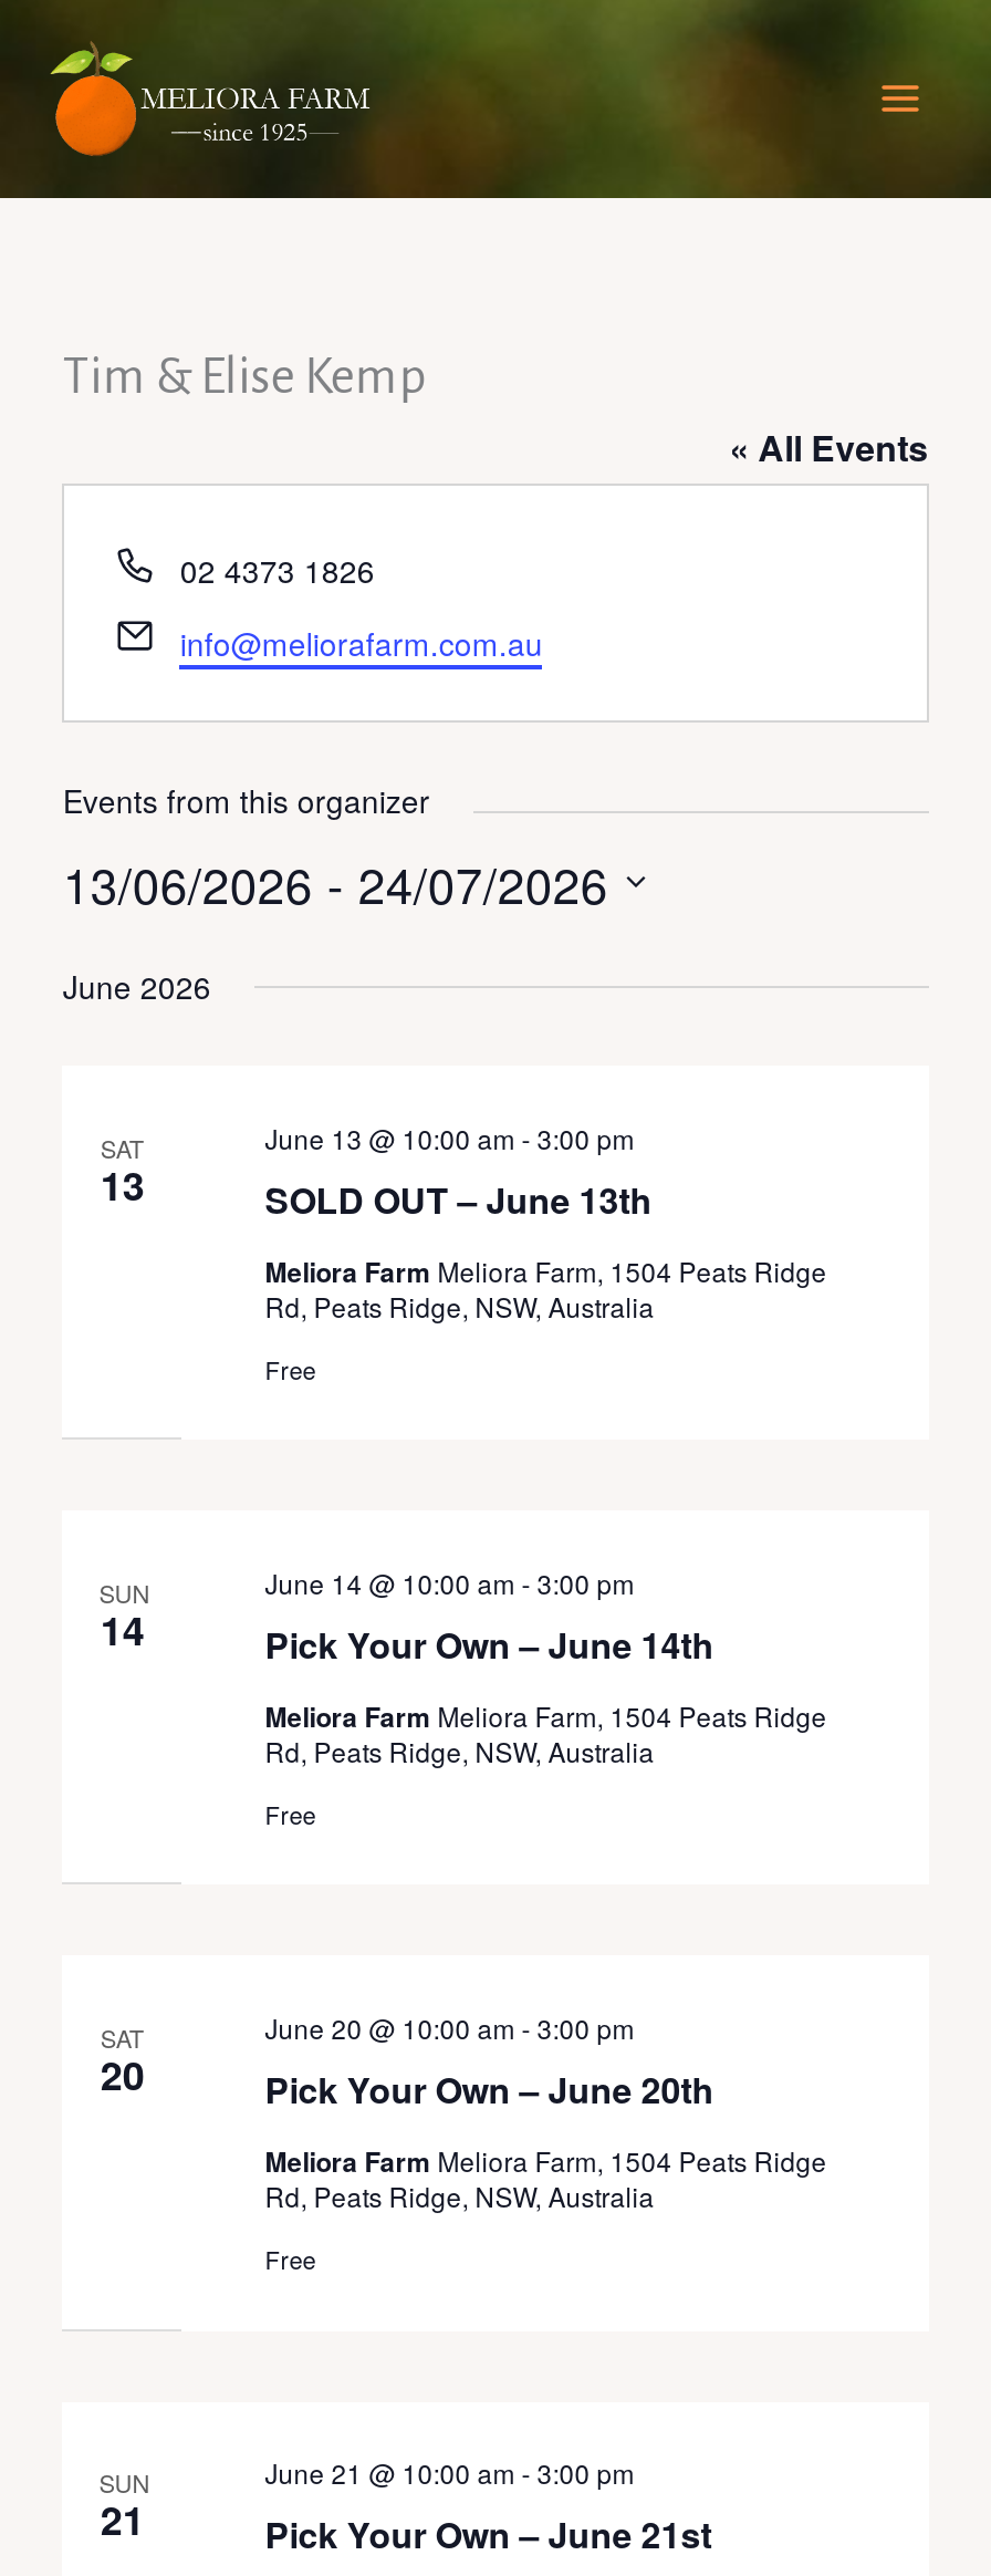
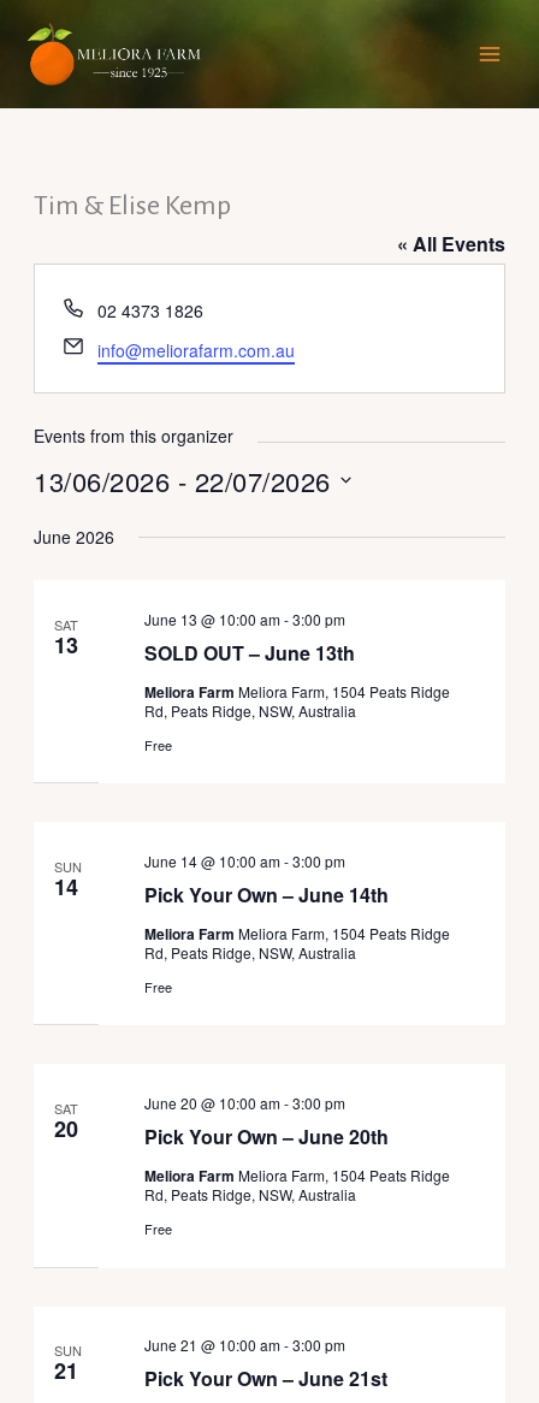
[63,849,608,917] 13/06/2026 - 24/07/2026 -> [34,462,331,499] 13/06/2026 - 22/07/2026

